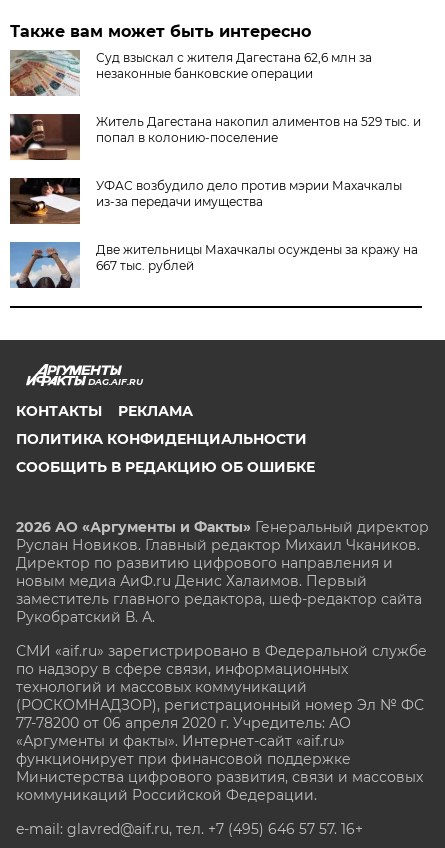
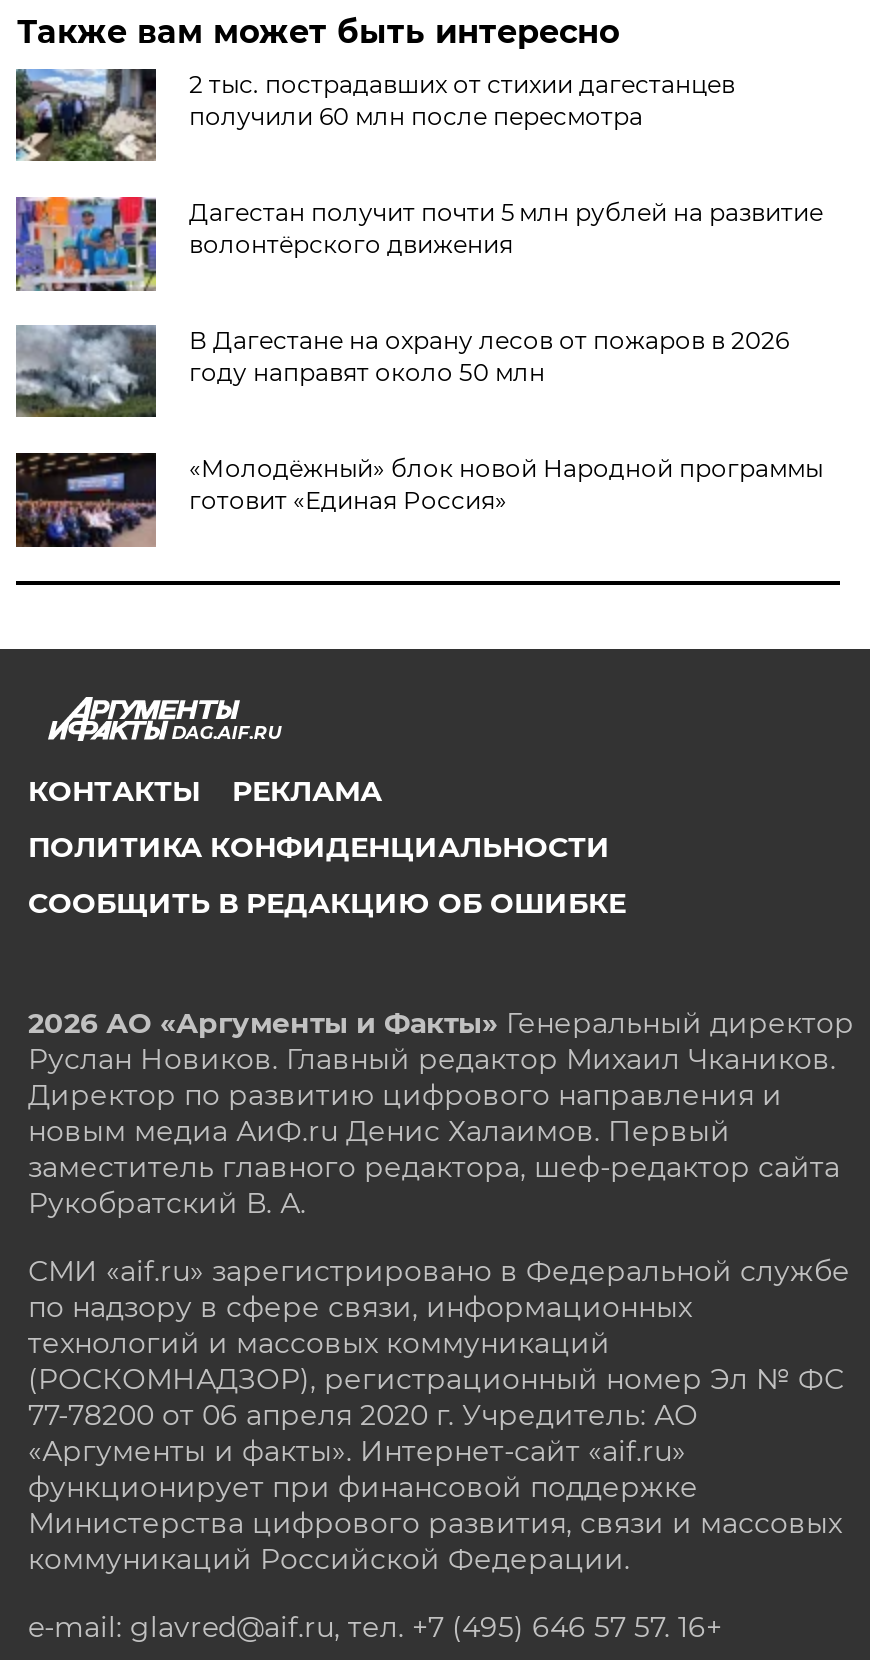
[9,49,372,96] [image] | Суд взыскал с жителя Дагестана 62,6 млн за | незаконные банковские операции -> [14,67,735,163] [image] | 2 тыс. пострадавших от стихии дагестанцев | получили 60 млн после пересмотра
[9,113,421,161] [image] | Житель Дагестана накопил алиментов на 529 тыс. и | попал в колонию-поселение -> [14,195,823,293] [image] | Дагестан получит почти 5 млн рублей на развитие | волонтёрского движения
[10,177,402,225] [image] | УФАС возбудило дело против мэрии Махачкалы | из-за передачи имущества -> [16,323,789,419] [image] | В Дагестане на охрану лесов от пожаров в 2026 | году направят около 50 млн
[9,241,418,289] [image] | Две жительницы Махачкалы осуждены за кражу на | 667 тыс. рублей -> [14,451,823,549] [image] | «Молодёжный» блок новой Народной программы | готовит «Единая Россия»

